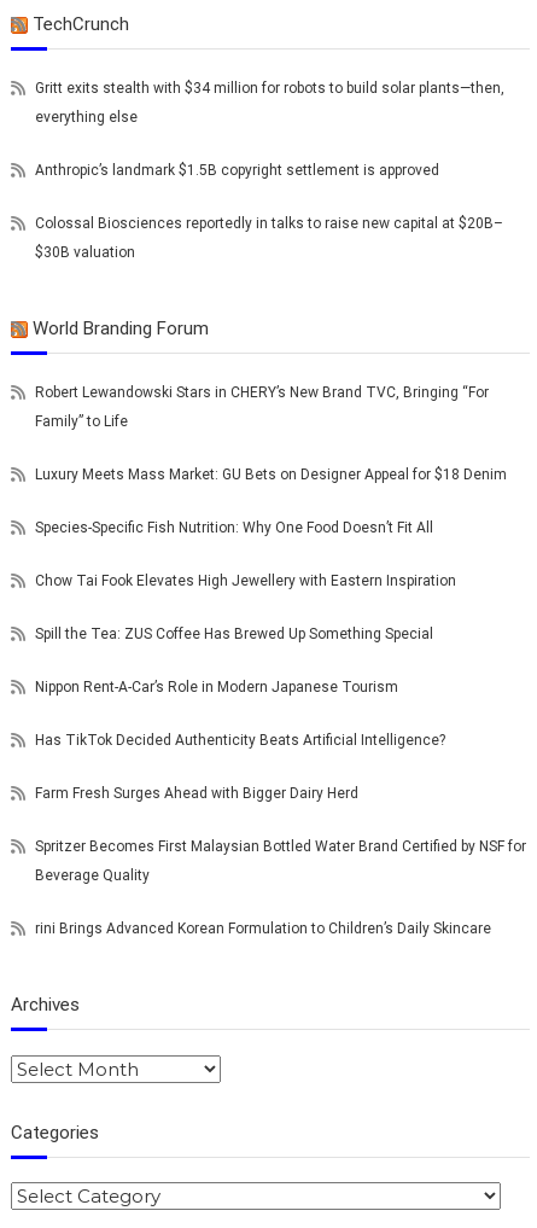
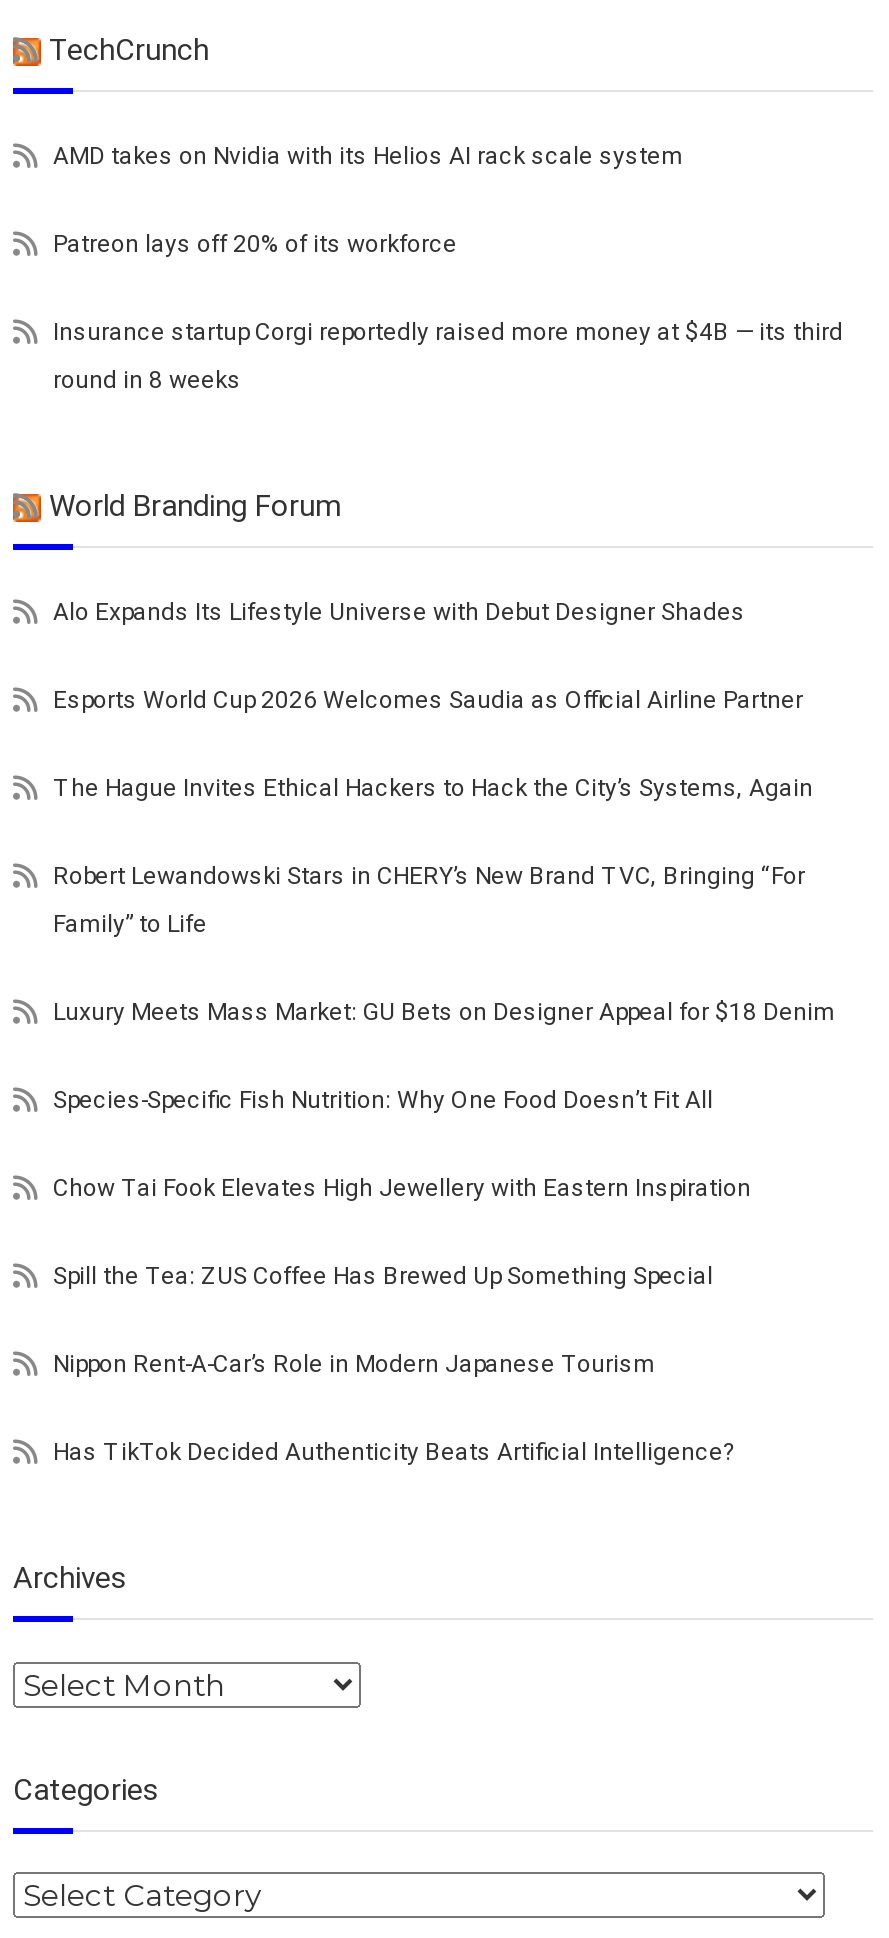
[35,80,504,261] Gritt exits stealth with $34 million for robots to build solar plants—then, | everything else | Anthropic’s landmark $1.5B copyright settlement is approved | Colossal Biosciences reportedly in talks to raise new capital at $20B– | $30B valuation -> [53,142,843,394] AMD takes on Nvidia with its Helios AI rack scale system | Patreon lays off 20% of its workforce | Insurance startup Corgi reportedly raised more money at $4B — its third | round in 8 weeks
none -> [53,598,813,802] Alo Expands Its Lifestyle Universe with Debut Designer Shades | Esports World Cup 2026 Welcomes Saudia as Official Airline Partner | The Hague Invites Ethical Hackers to Hack the City’s Systems, Again
moved [35,384,507,749] -> [53,862,835,1466]: Robert Lewandowski Stars in CHERY’s New Brand TVC, Bringing “For | Family” to Life | Luxury Meets Mass Market: GU Bets on Designer Appeal for $18 Denim | Species-Specific Fish Nutrition: Why One Food Doesn’t Fit All | Chow Tai Fook Elevates High Jewellery with Eastern Inspiration | Spill the Tea: ZUS Coffee Has Brewed Up Something Special | Nippon Rent-A-Car’s Role in Modern Japanese Tourism | Has TikTok Decided Authenticity Beats Artificial Intelligence?
[35,785,526,937] Farm Fresh Surges Ahead with Bigger Dairy Herd | Spritzer Becomes First Malaysian Bottled Water Brand Certified by NSF for | Beverage Quality | rini Brings Advanced Korean Formulation to Children’s Daily Skincare -> none

